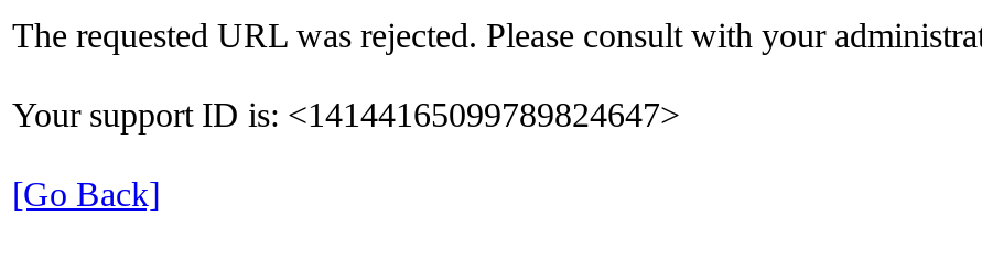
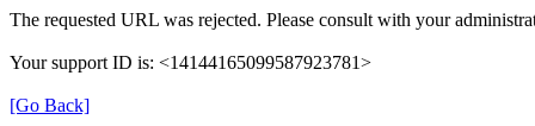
[12,96,680,133] Your support ID is: <14144165099789824647> -> [10,52,371,73] Your support ID is: <14144165099587923781>

